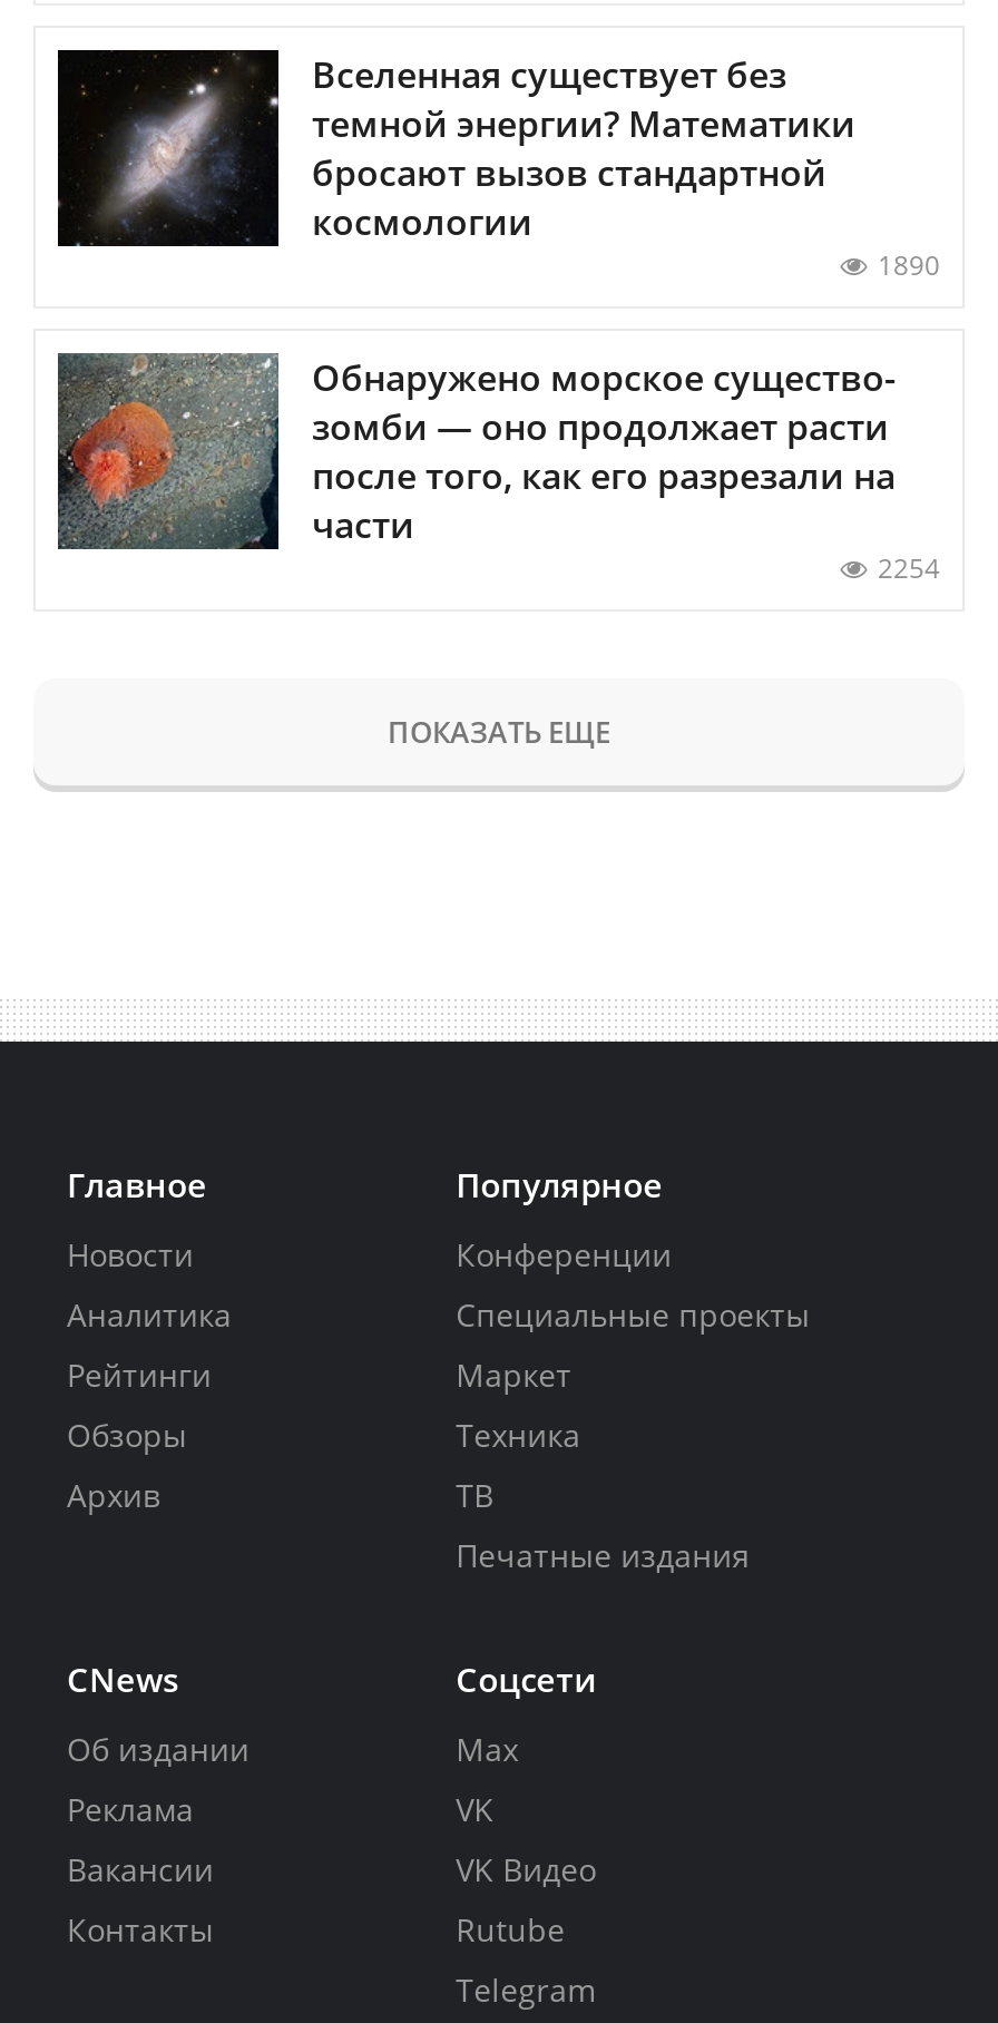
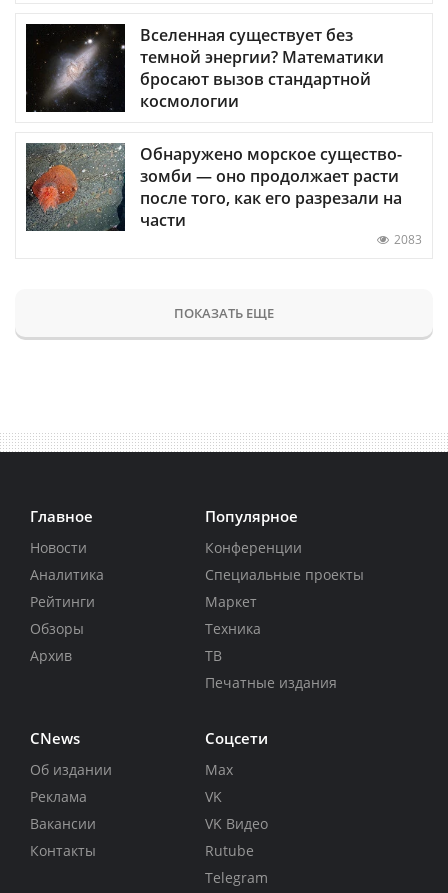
[878,246,940,284] 1890 -> none
[878,549,940,587] 2254 -> [394,231,422,248] 2083

